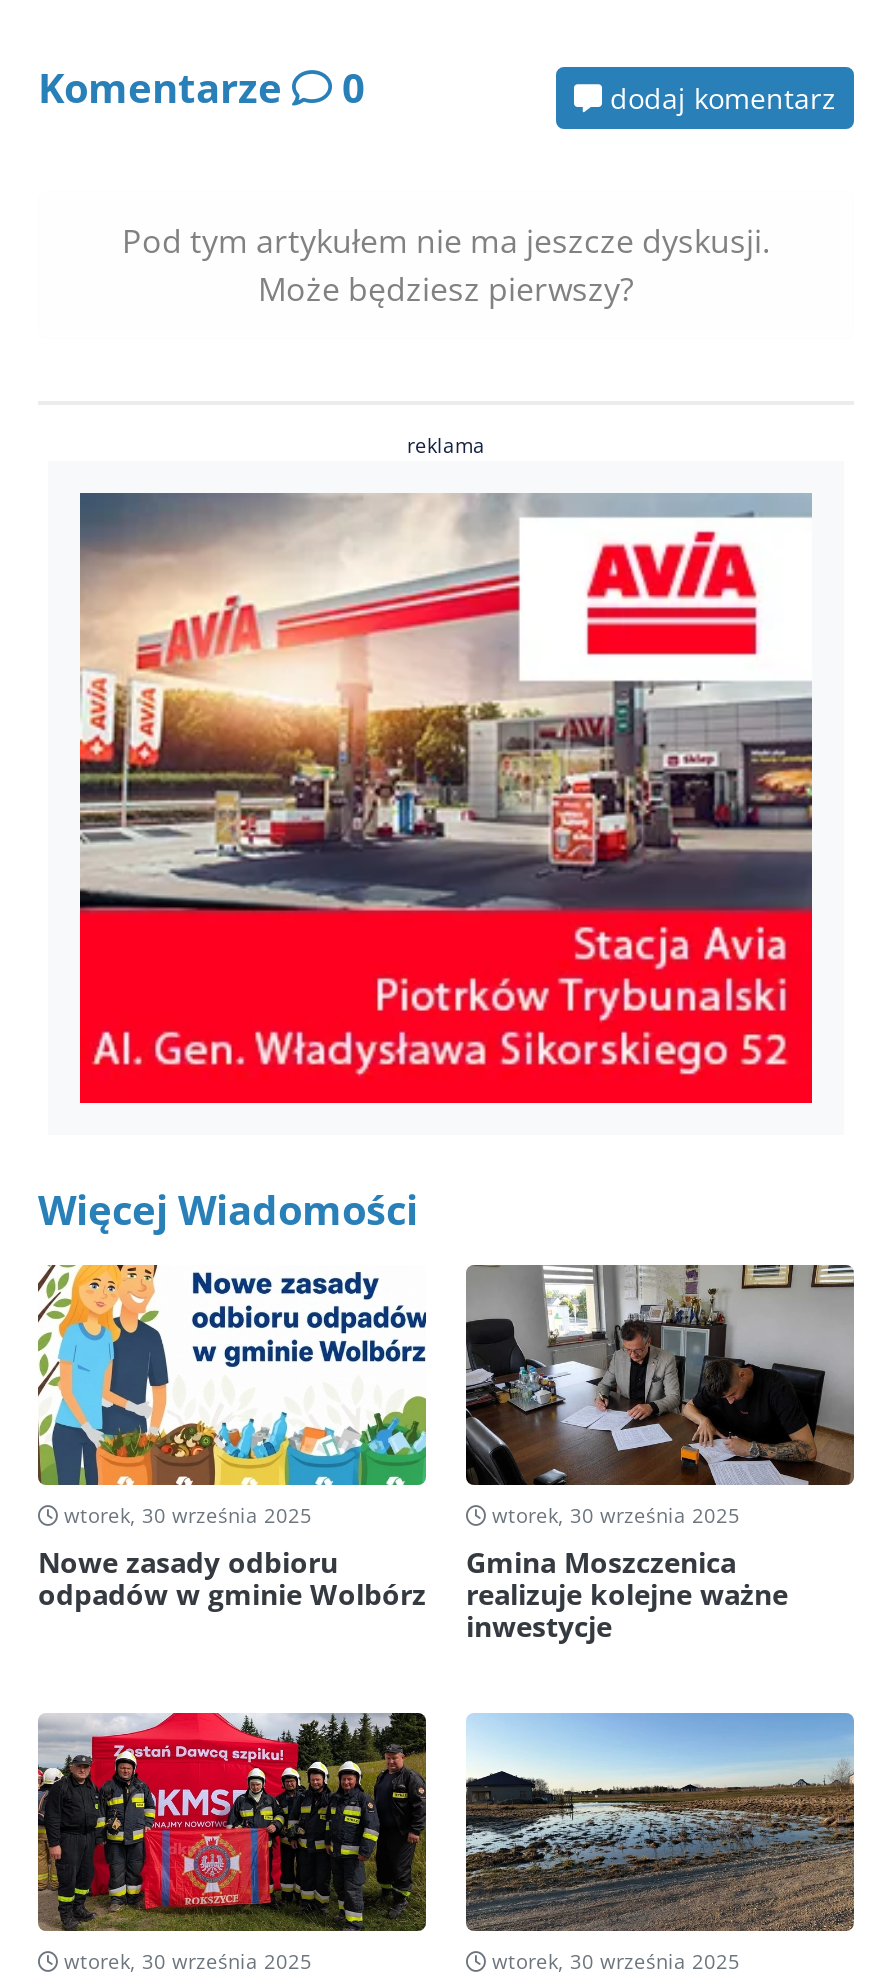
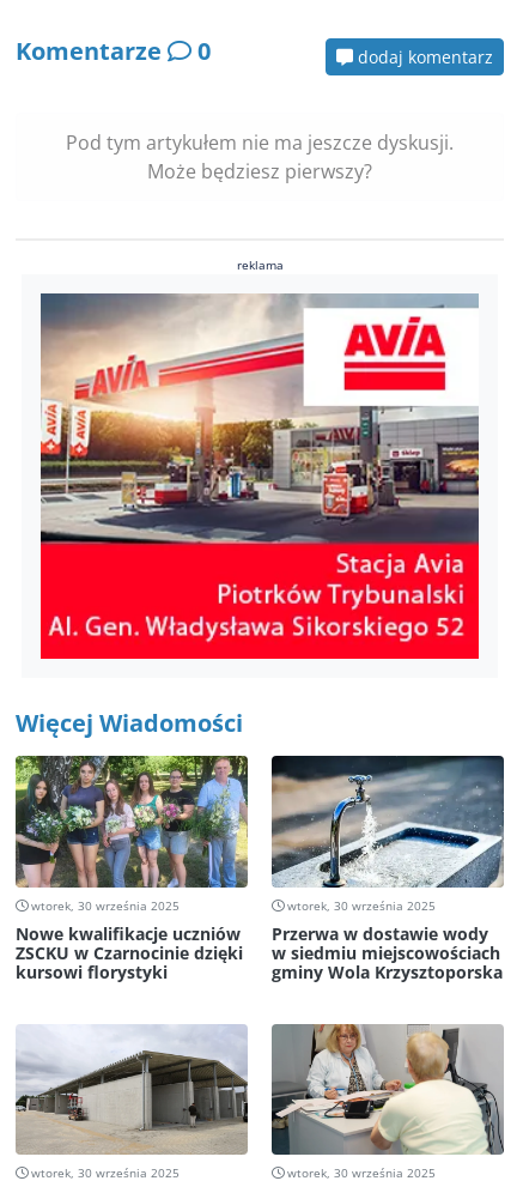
[36,1263,428,1612] [image] | Nowe zasady odbioru | odpadów w gminie Wolbórz -> [14,755,249,983] [image] | Nowe kwalifikacje uczniów | ZSCKU w Czarnocinie dzięki | kursowi florystyki
[464,1263,854,1644] [image] | Gmina Moszczenica | realizuje kolejne ważne | inwestycje -> [270,755,504,983] [image] | Przerwa w dostawie wody | w siedmiu miejscowościach | gminy Wola Krzysztoporska
[36,1711,428,1931] [image] -> [16,1024,248,1153] [image]
[466,1713,854,1933] [image] -> [270,1023,504,1155] [image]

